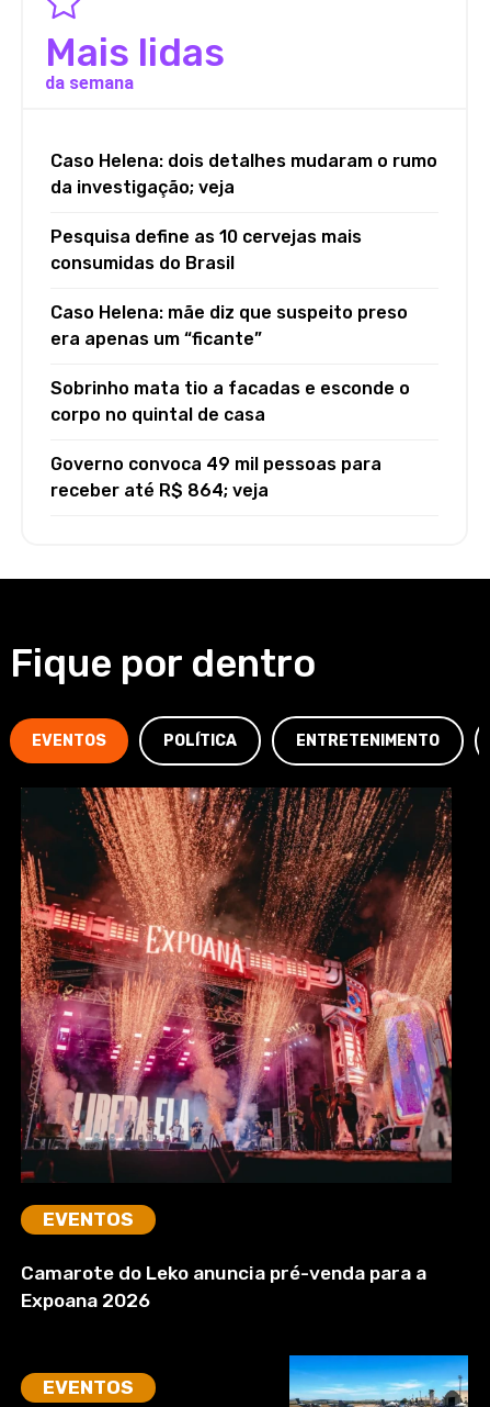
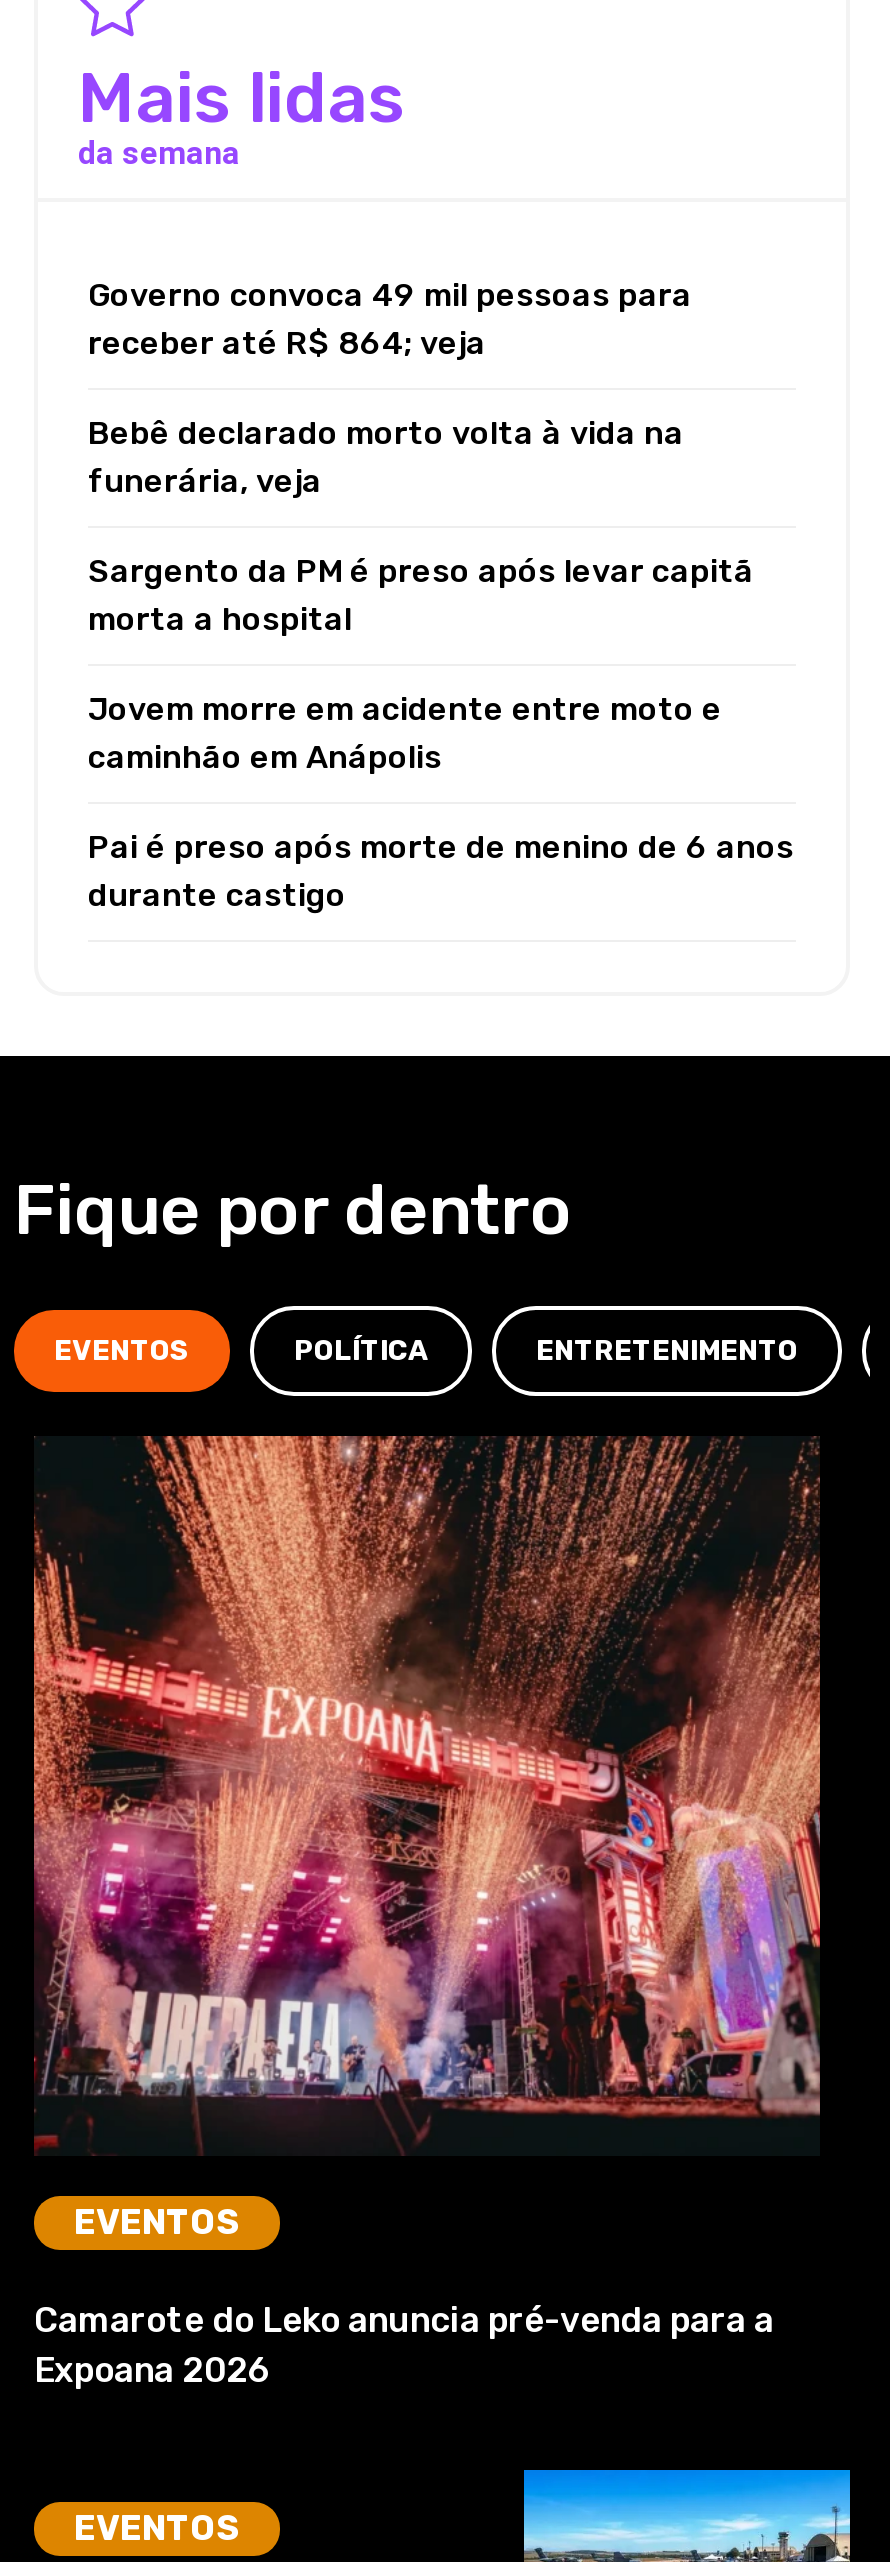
[50,151,437,425] Caso Helena: dois detalhes mudaram o rumo | da investigação; veja | Pesquisa define as 10 cervejas mais | consumidas do Brasil | Caso Helena: mãe diz que suspeito preso | era apenas um “ficante” | Sobrinho mata tio a facadas e esconde o | corpo no quintal de casa -> none
moved [50,454,381,501] -> [88,275,692,361]: Governo convoca 49 mil pessoas para | receber até R$ 864; veja
none -> [88,413,794,913] Bebê declarado morto volta à vida na | funerária, veja | Sargento da PM é preso após levar capitã | morta a hospital | Jovem morre em acidente entre moto e | caminhão em Anápolis | Pai é preso após morte de menino de 6 anos | durante castigo

